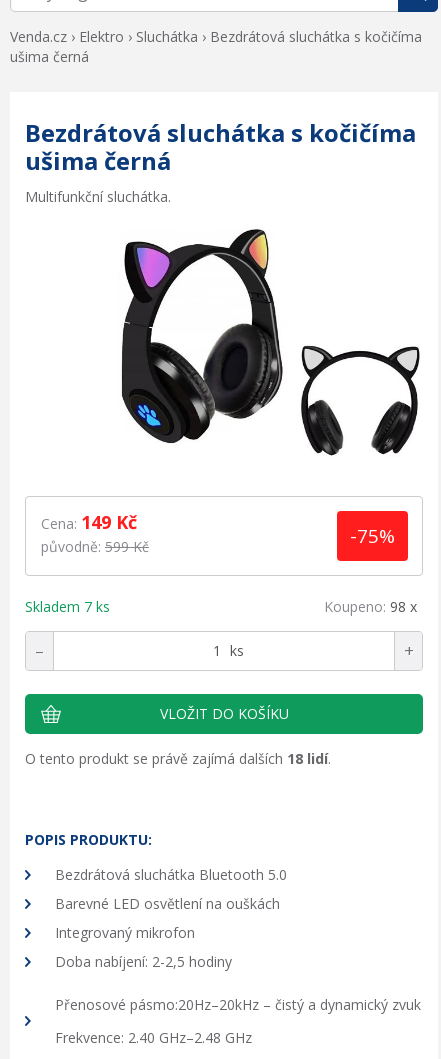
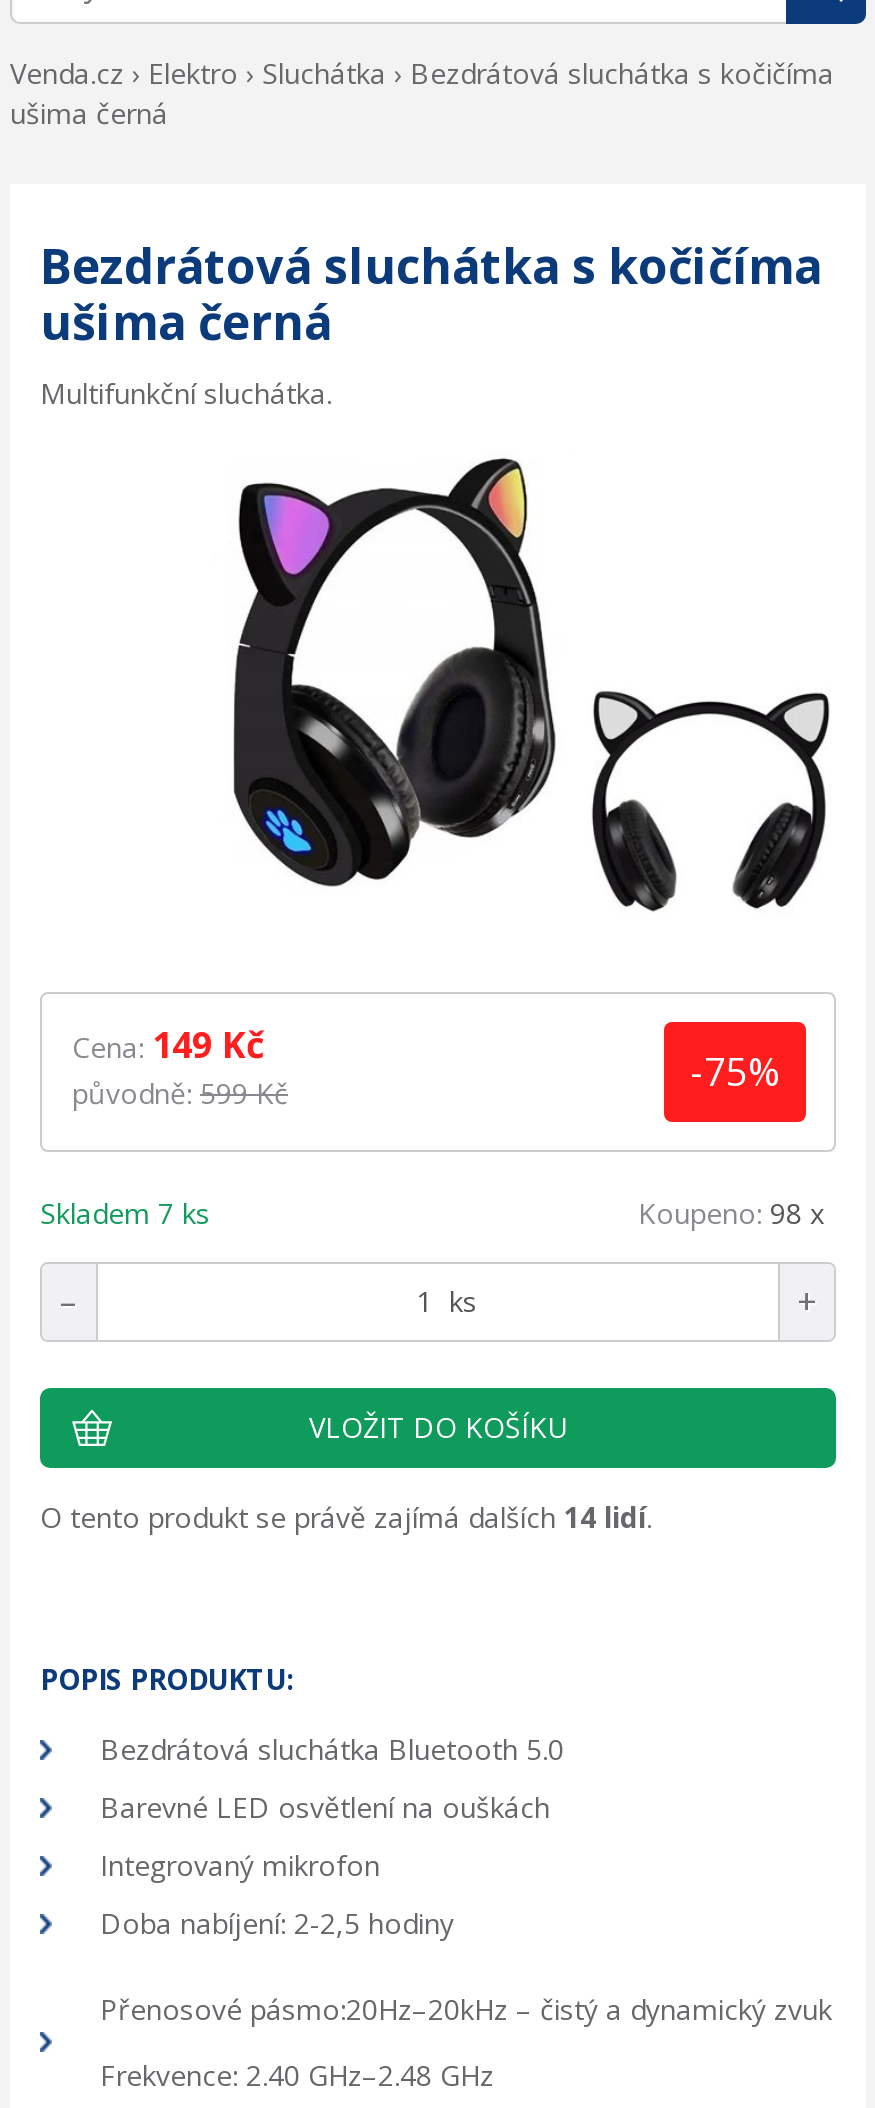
[25,749,331,768] O tento produkt se právě zajímá dalších 18 lidí. -> [40,1499,652,1537] O tento produkt se právě zajímá dalších 14 lidí.

